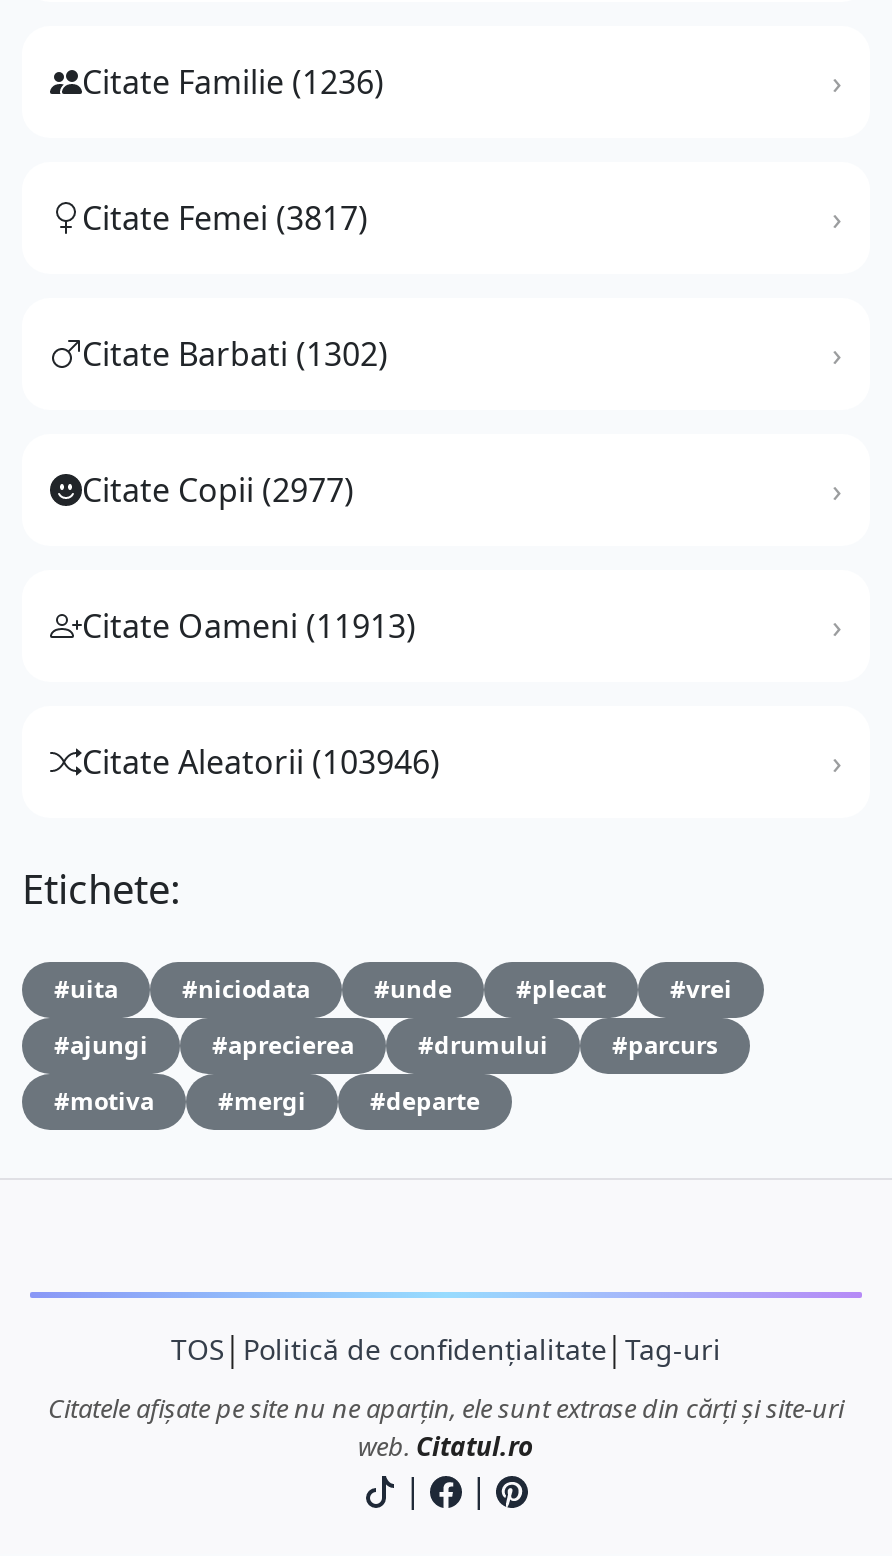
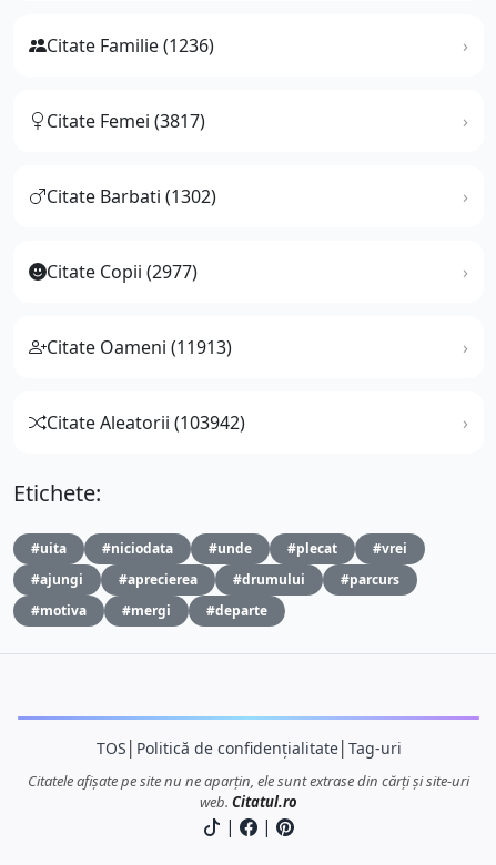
[82,739,440,783] Citate Aleatorii (103946) -> [47,410,245,434] Citate Aleatorii (103942)

